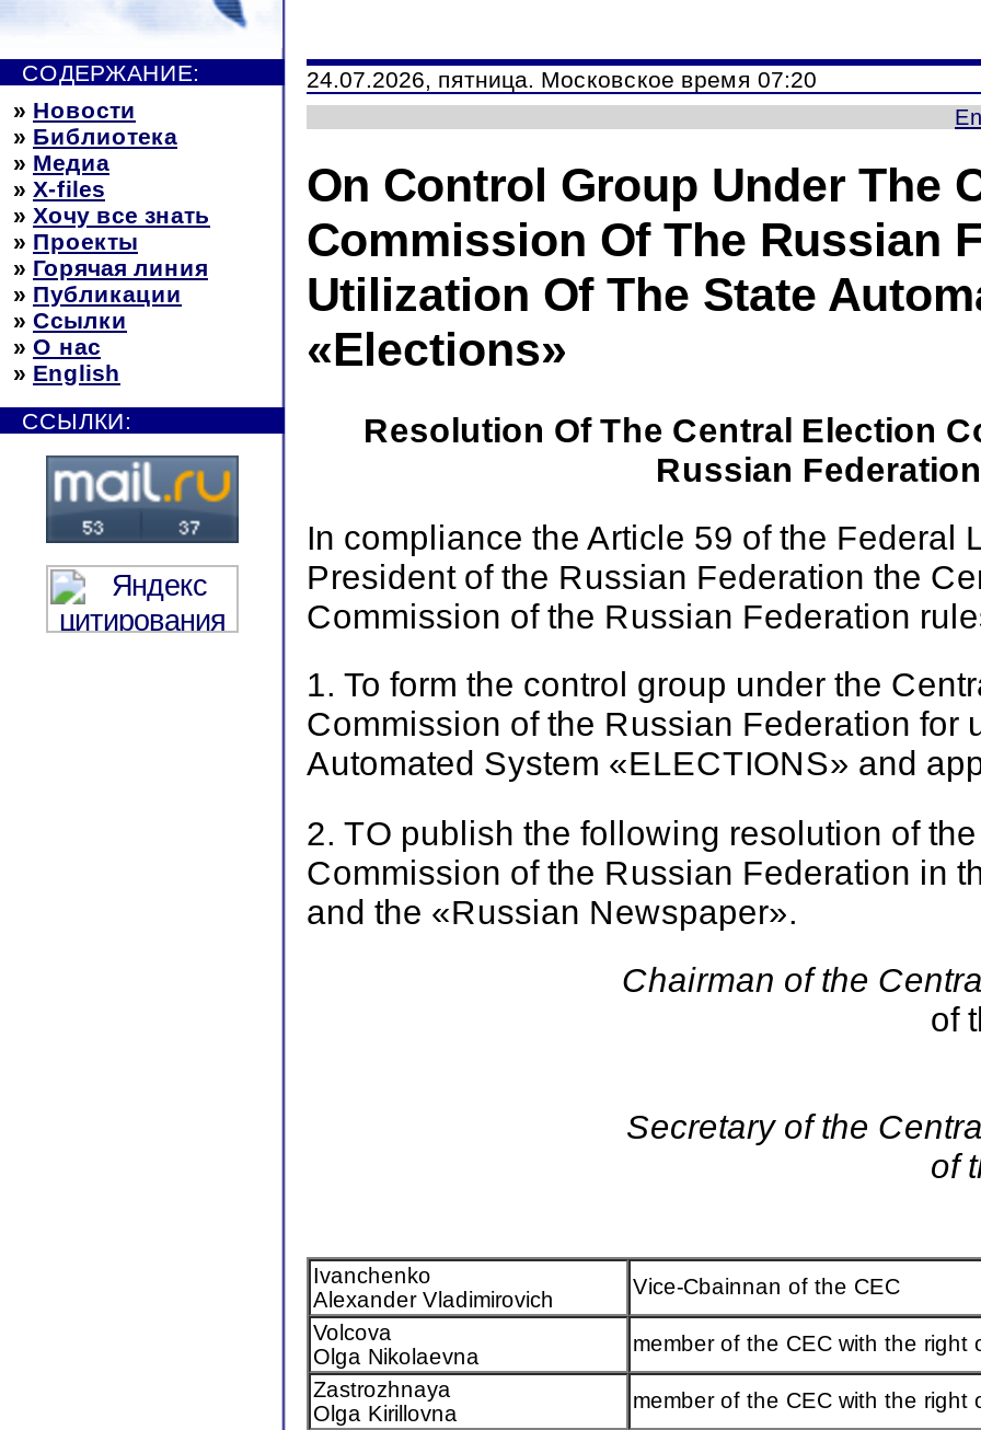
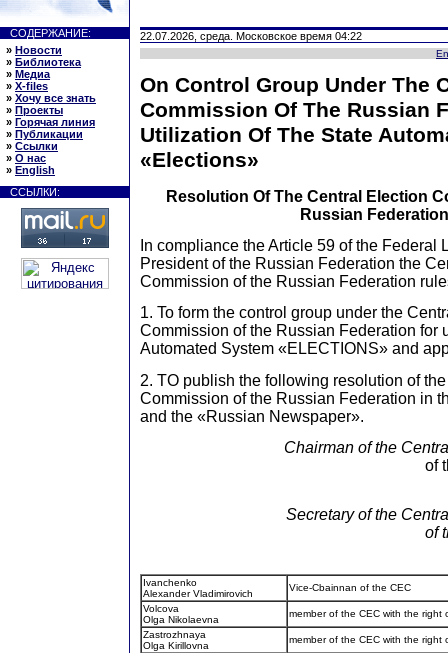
[307,66,817,92] 24.07.2026, пятница. Московское время 07:20 -> [140,30,362,42] 22.07.2026, среда. Московское время 04:22

